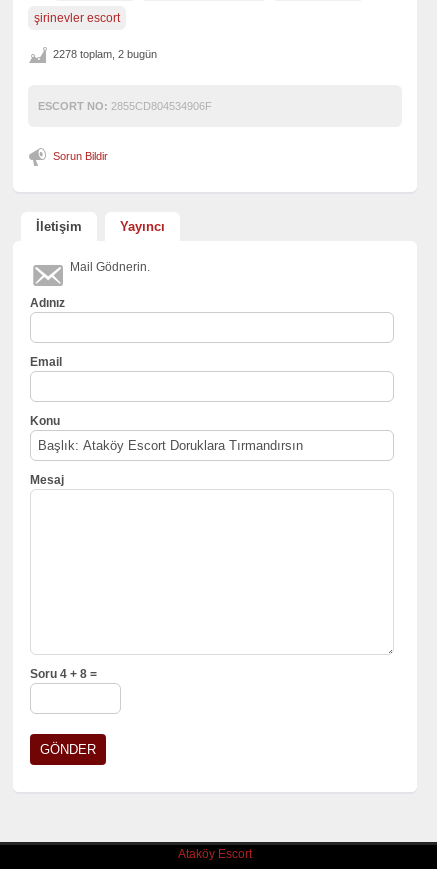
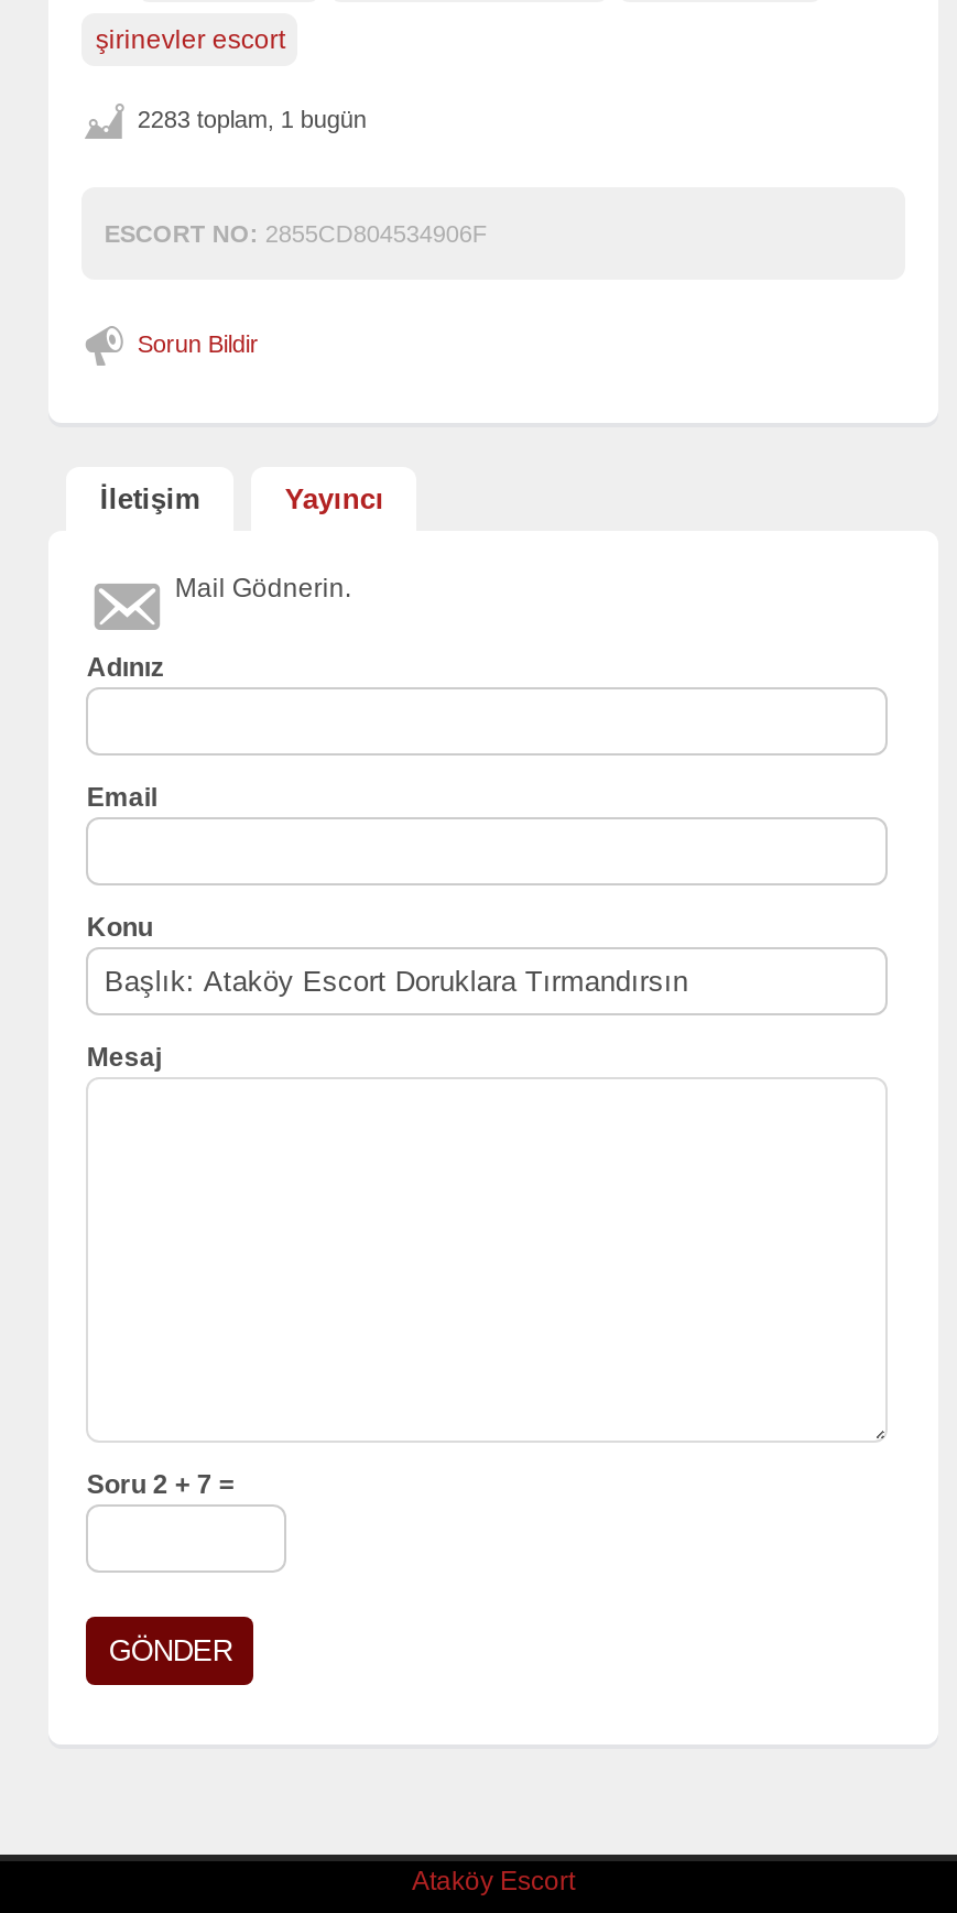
[53,48,157,60] 2278 toplam, 2 bugün -> [137,105,367,131] 2283 toplam, 1 bugün
[30,667,97,681] Soru 4 + 8 = -> [87,1469,234,1499] Soru 2 + 7 =

